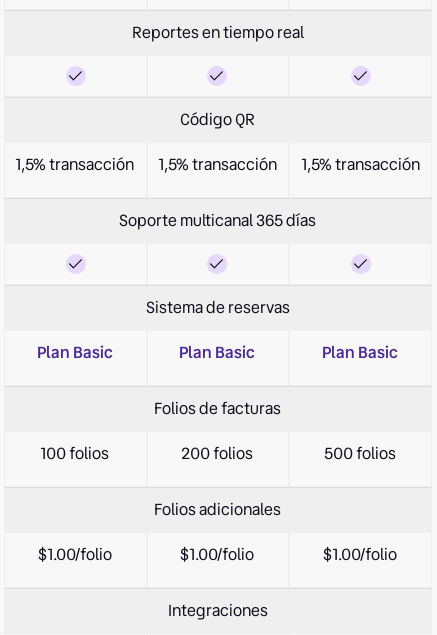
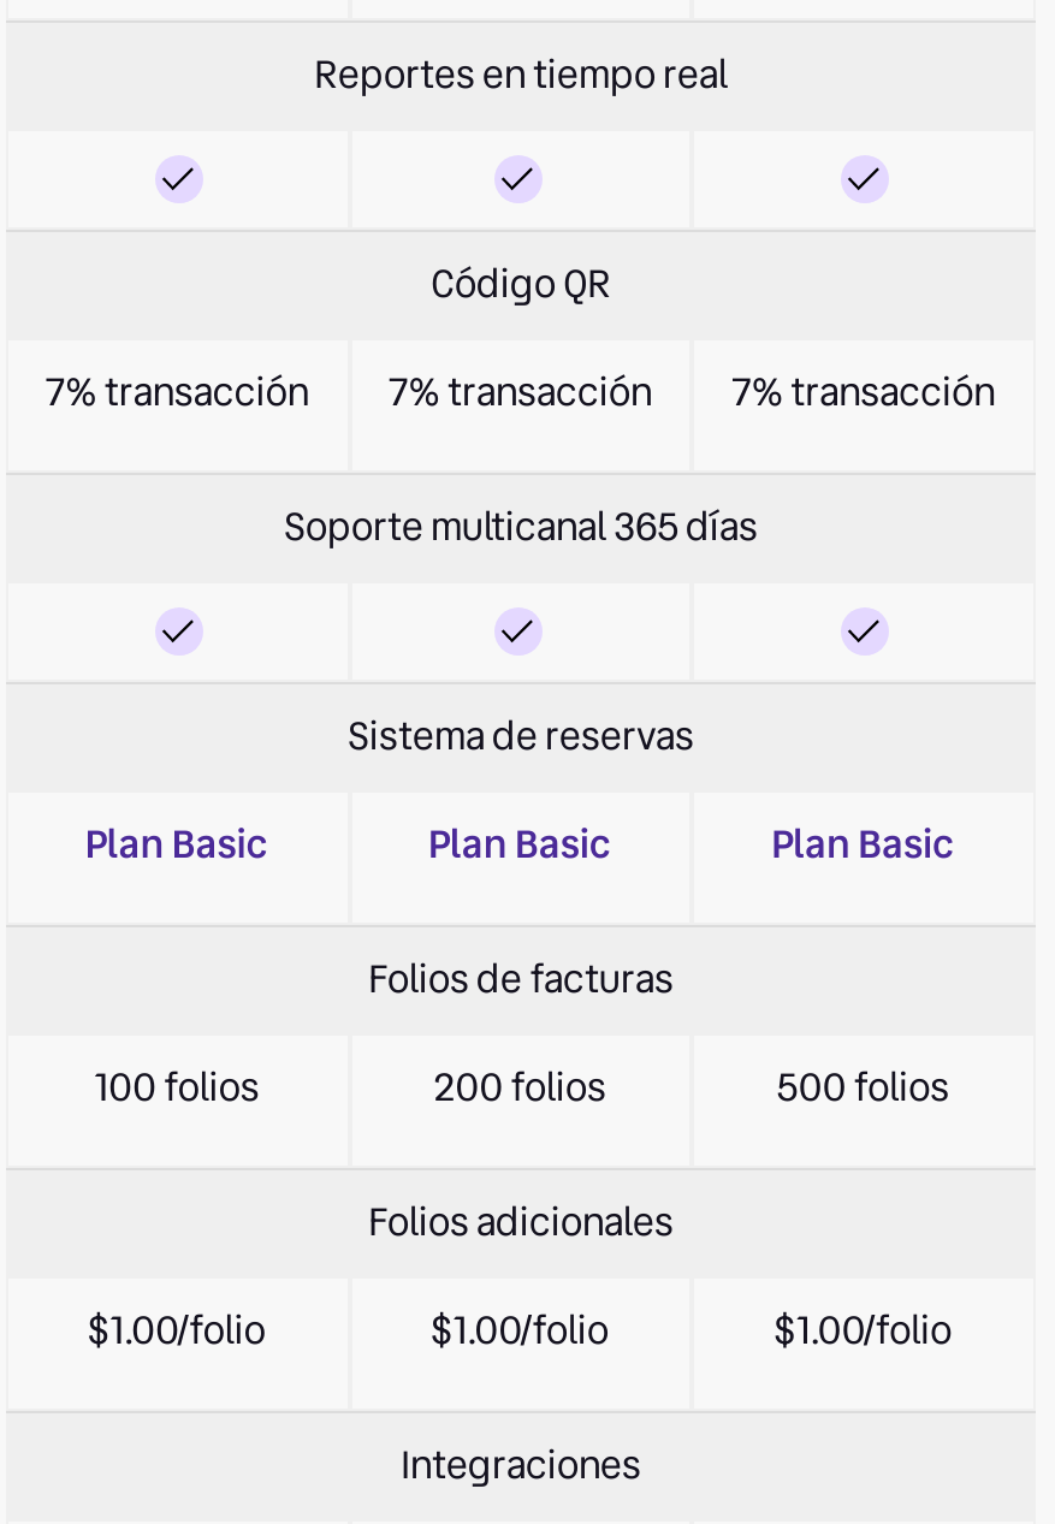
[15,153,134,176] 1,5% transacción -> [44,364,309,420] 7% transacción
[158,153,277,176] 1,5% transacción -> [387,364,652,420] 7% transacción
[301,153,420,176] 1,5% transacción -> [730,364,995,420] 7% transacción

